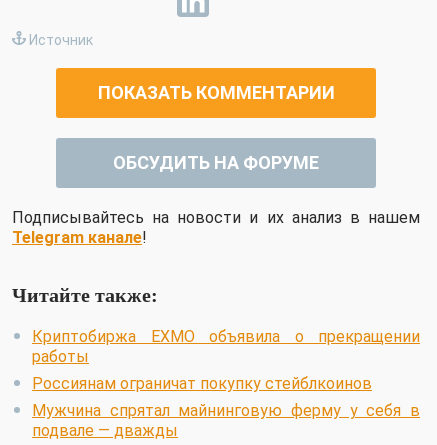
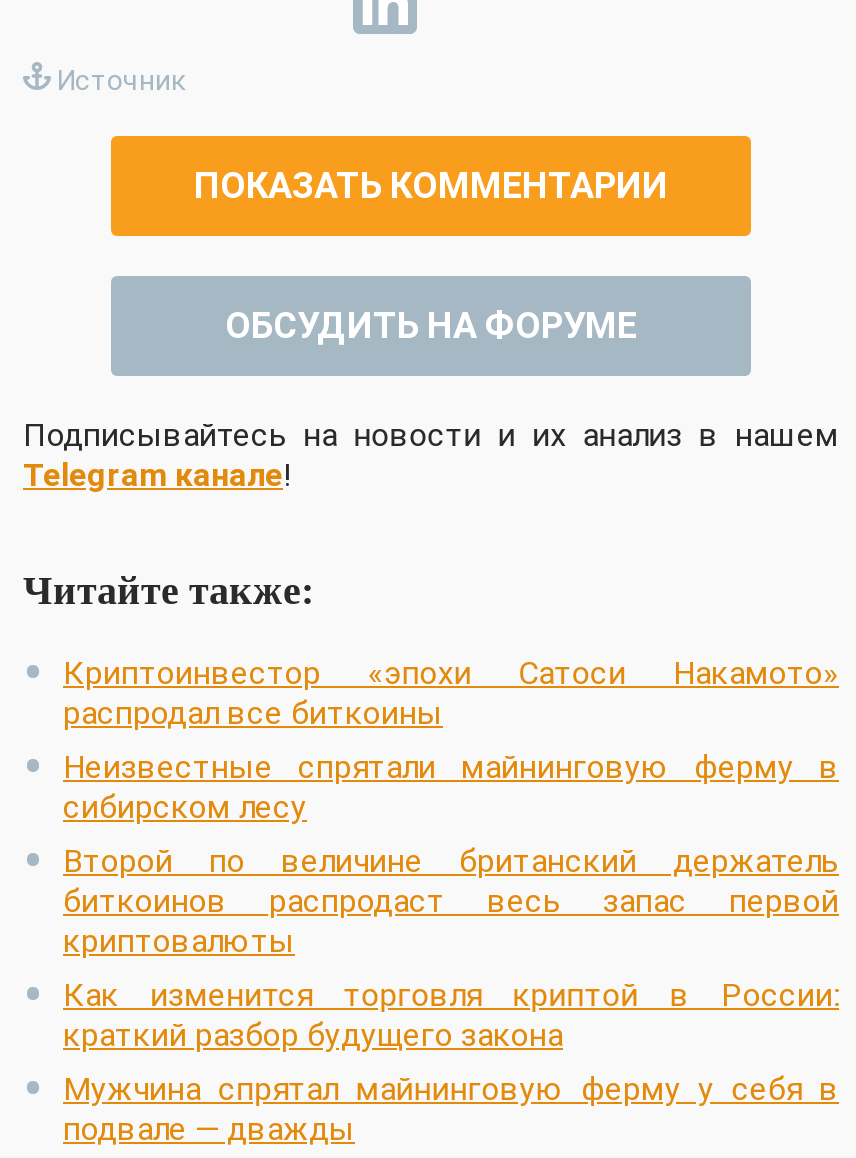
[32,327,420,393] Криптобиржа EXMO объявила о прекращении | работы | Россиянам ограничат покупку стейблкоинов -> [63,655,839,1055] Криптоинвестор «эпохи Сатоси Накамото» | распродал все биткоины | Неизвестные спрятали майнинговую ферму в | сибирском лесу | Второй по величине британский держатель | биткоинов распродаст весь запас первой | криптовалюты | Как изменится торговля криптой в России: | краткий разбор будущего закона

